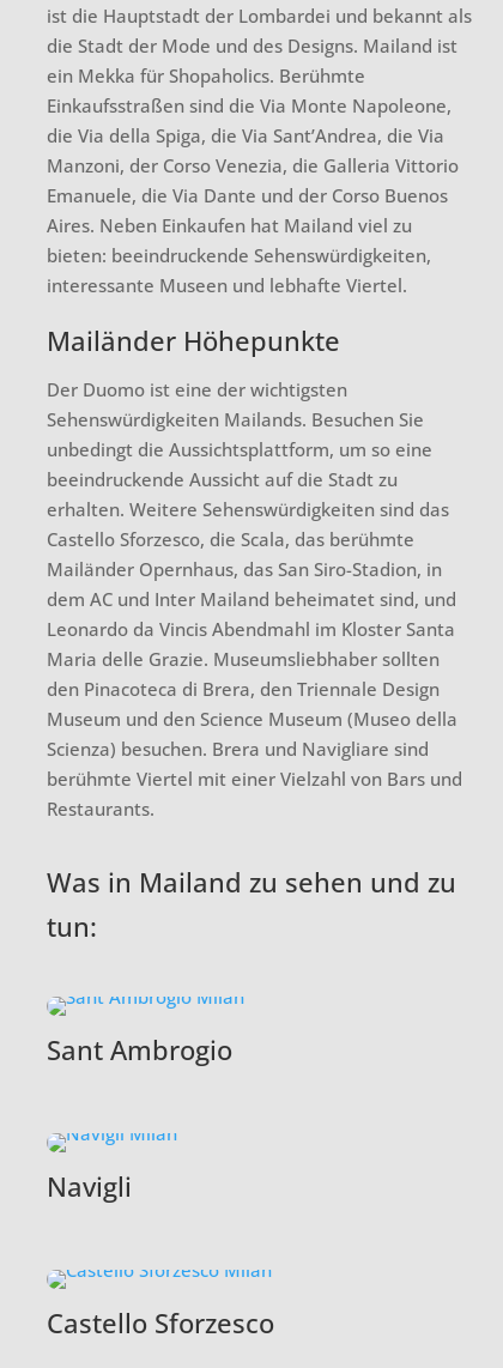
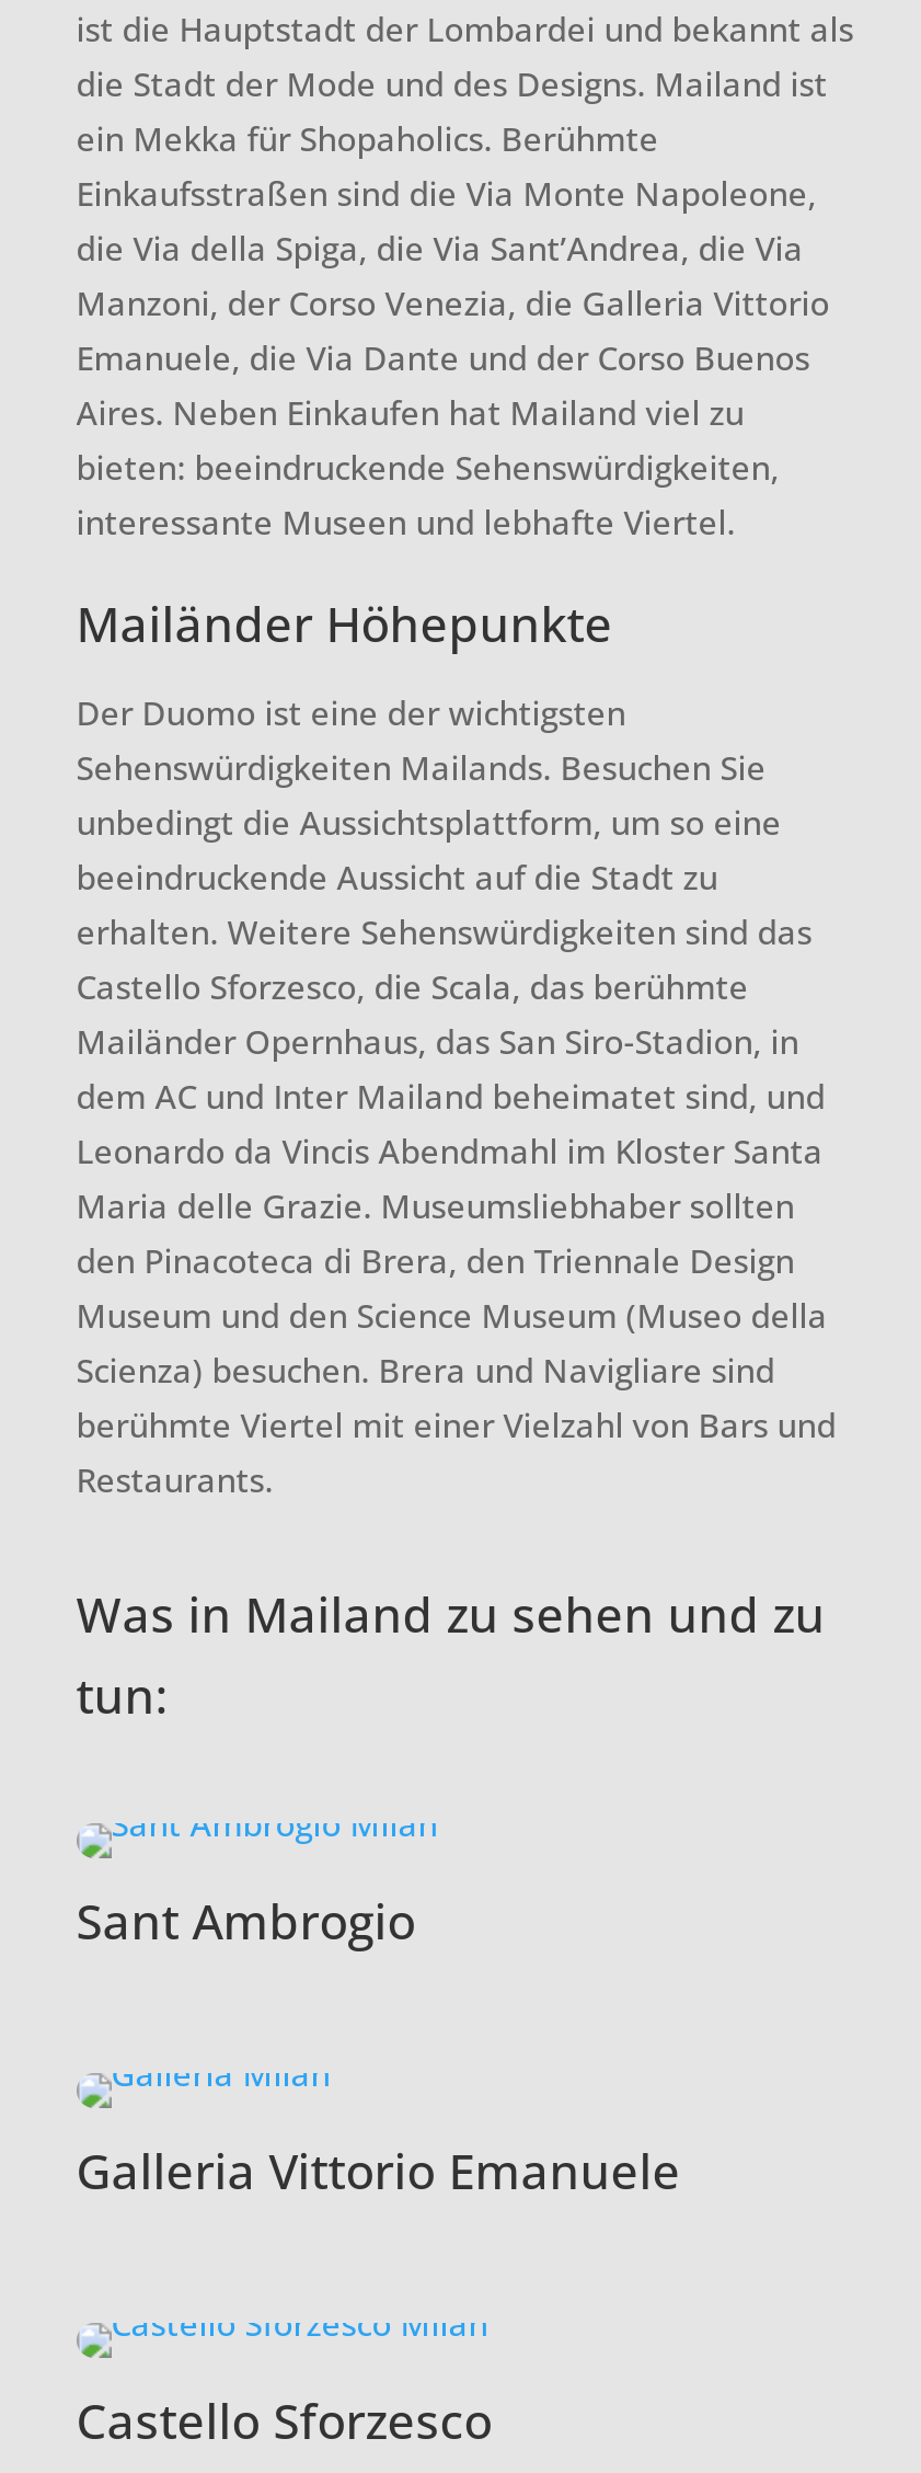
[46,1168,131,1204] Navigli -> [76,2136,681,2202] Galleria Vittorio Emanuele

